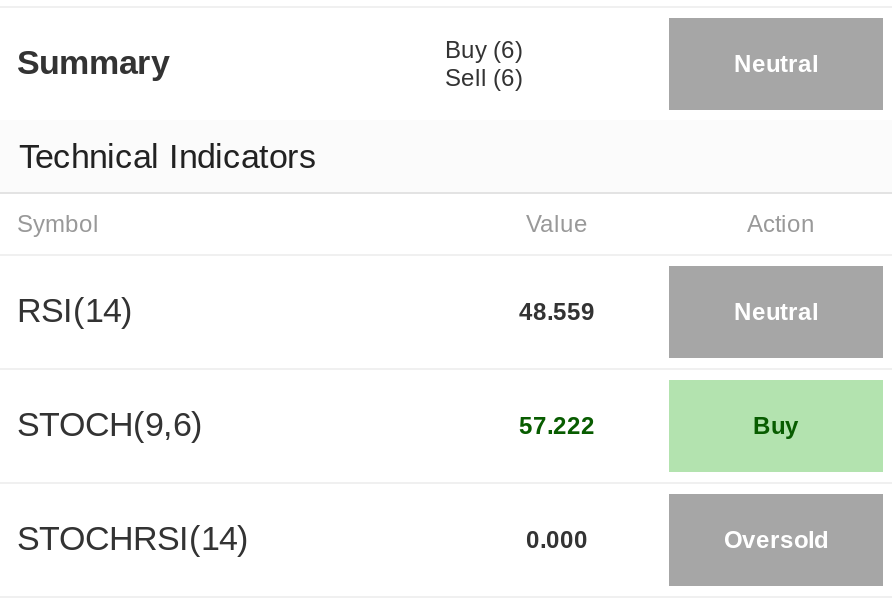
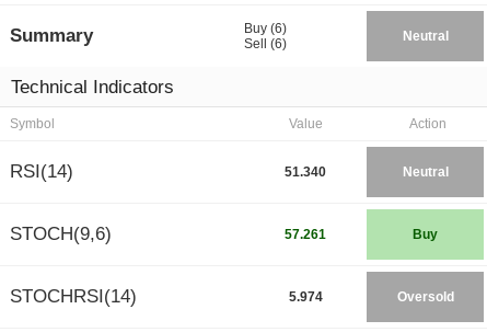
[519,298,595,326] 48.559 -> [285,164,326,180] 51.340
[519,412,595,440] 57.222 -> [285,227,326,242] 57.261
[526,526,588,554] 0.000 -> [288,289,322,305] 5.974

